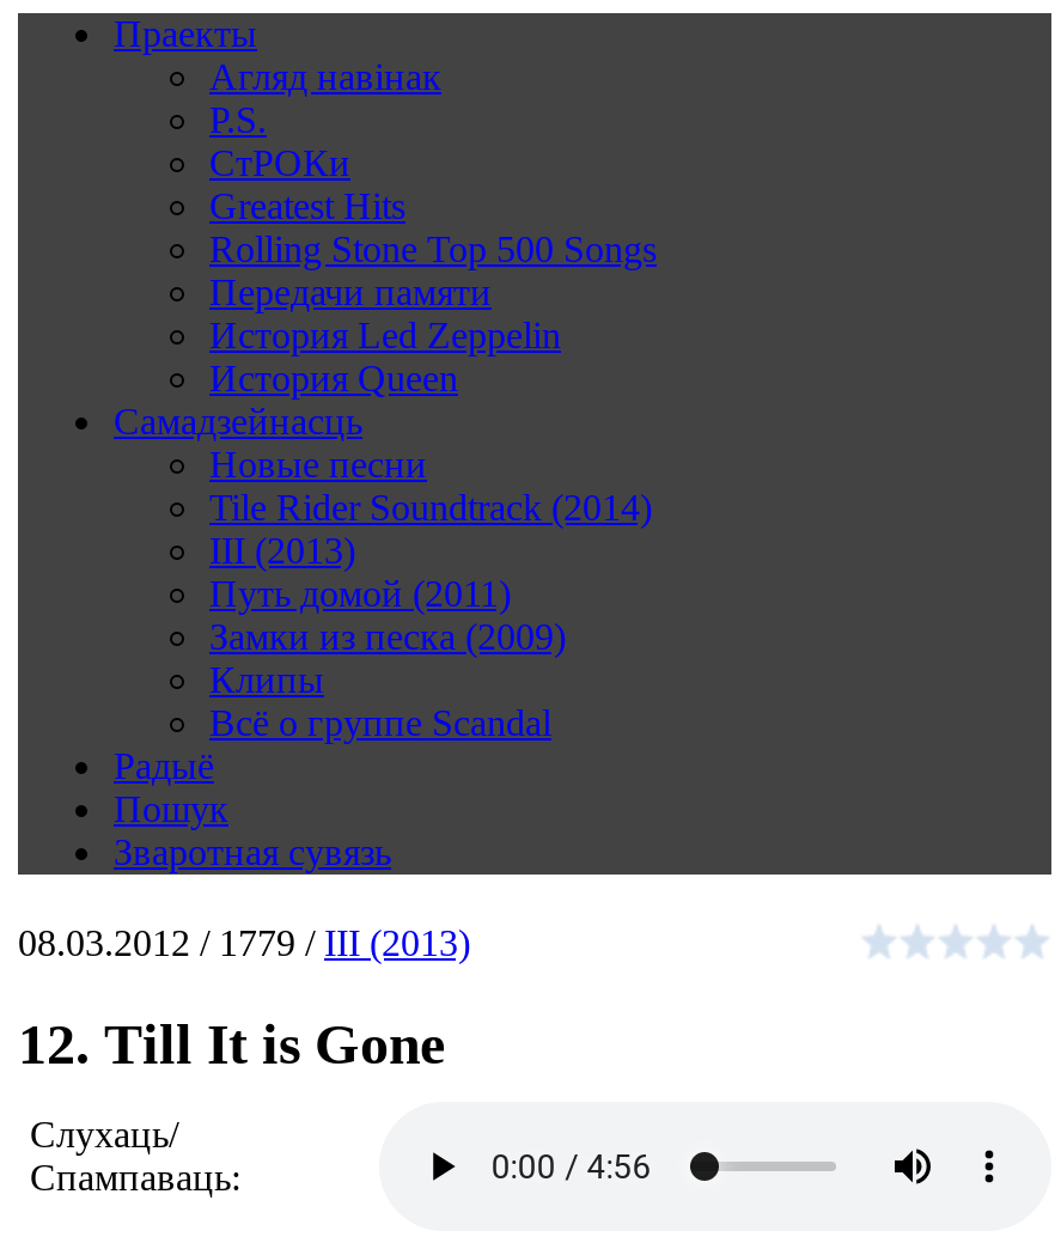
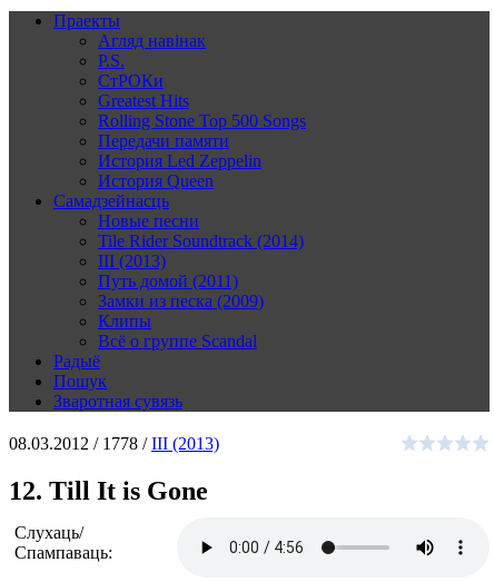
[18,923,470,964] 08.03.2012 / 1779 / III (2013) -> [9,434,219,453] 08.03.2012 / 1778 / III (2013)

